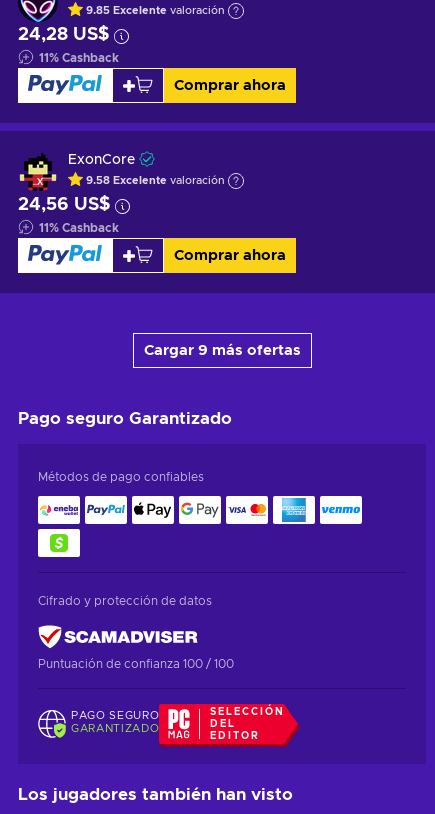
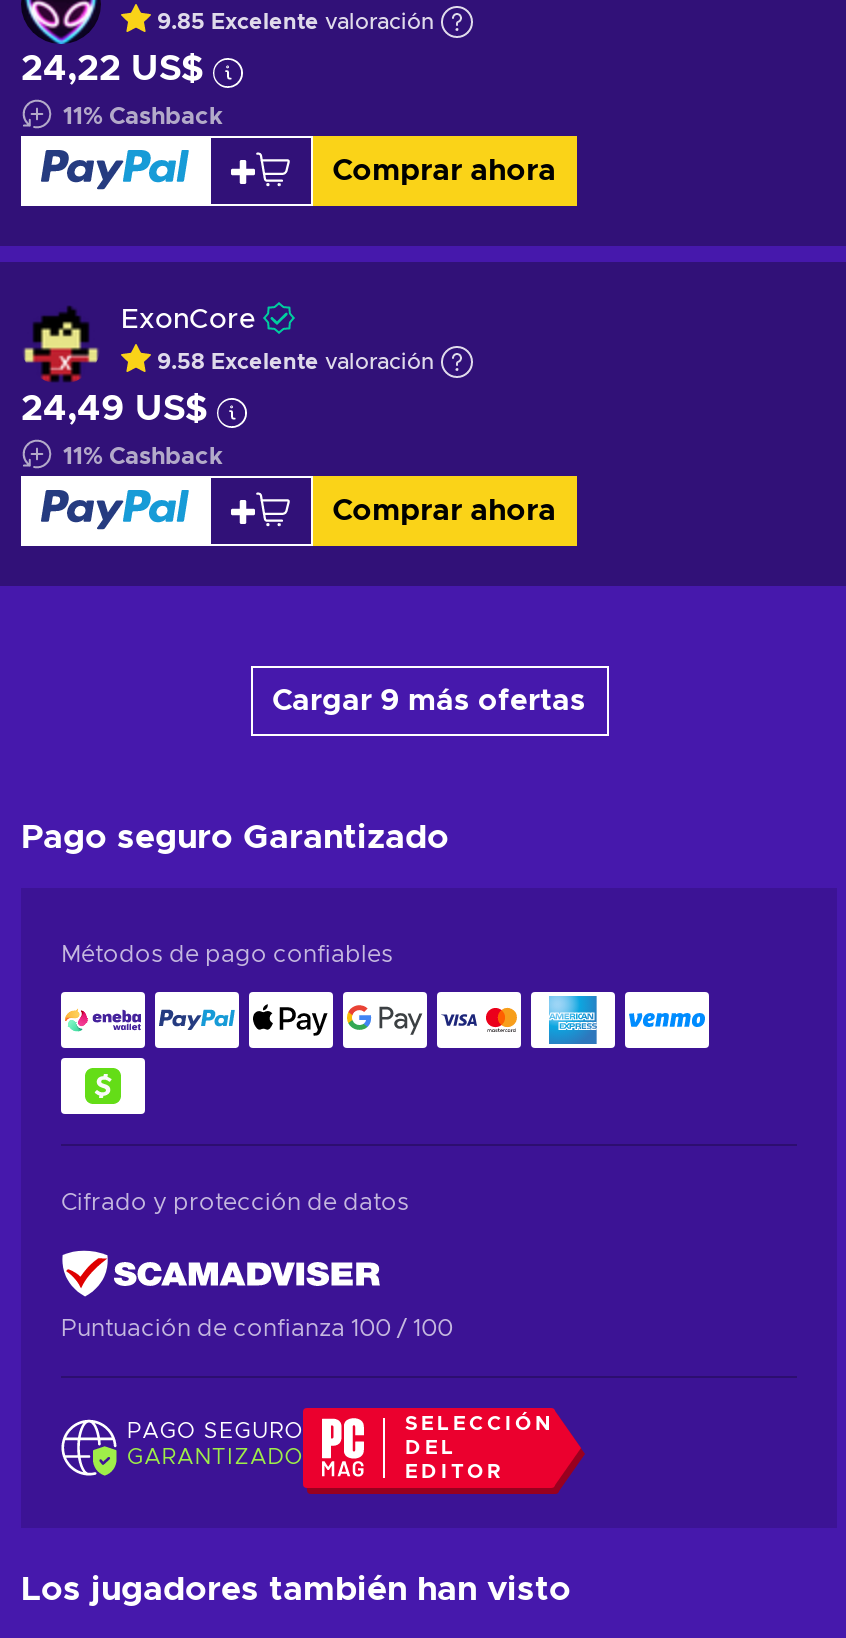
[18,26,109,44] 24,28 US$ -> [21,51,203,87] 24,22 US$
[18,196,110,214] 24,56 US$ -> [21,391,207,427] 24,49 US$

